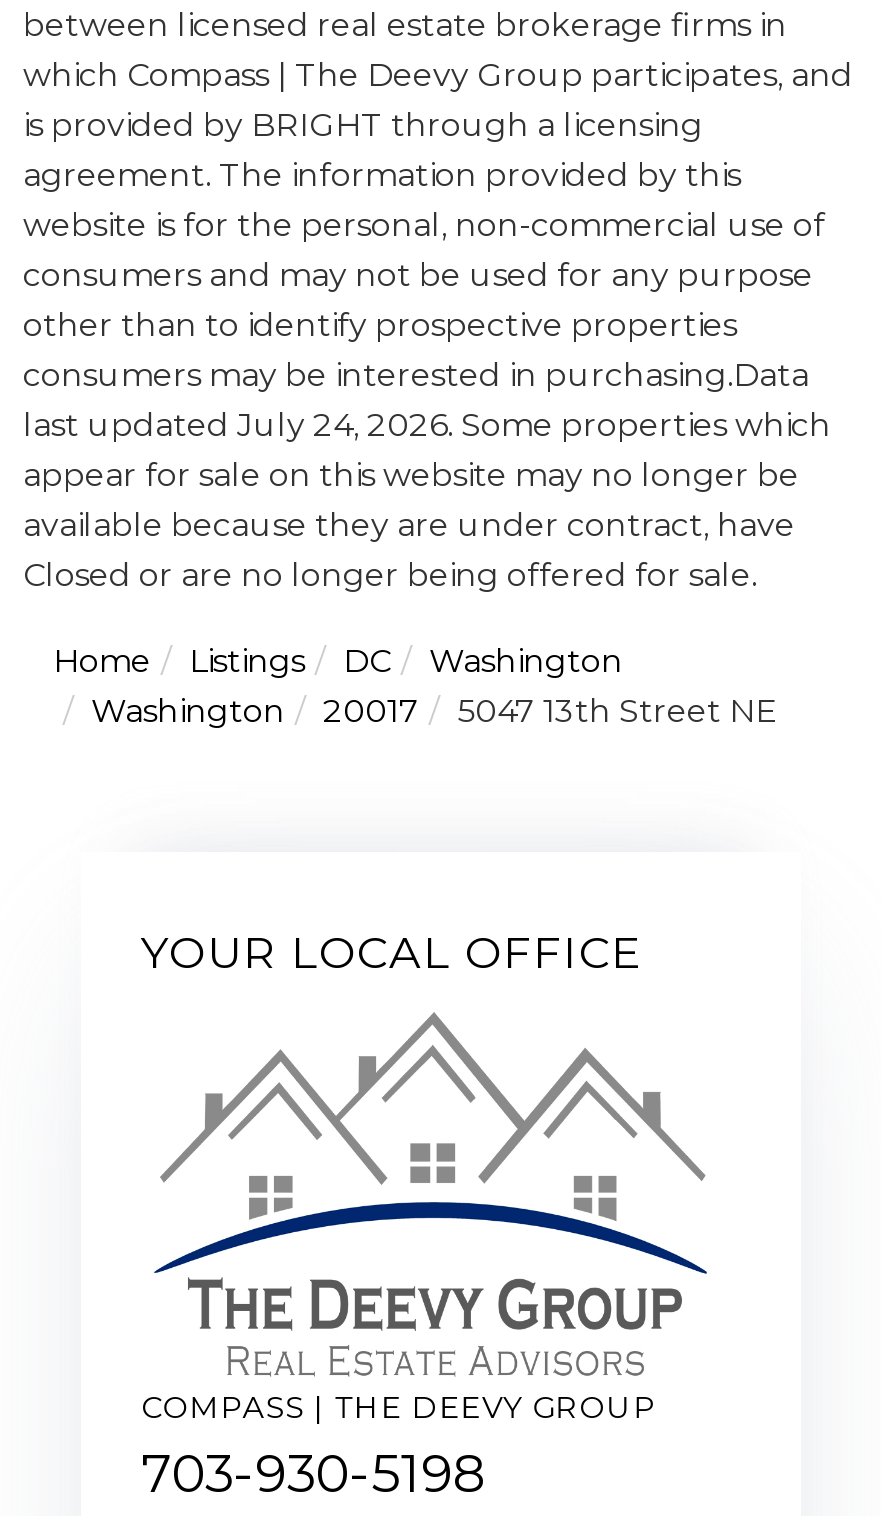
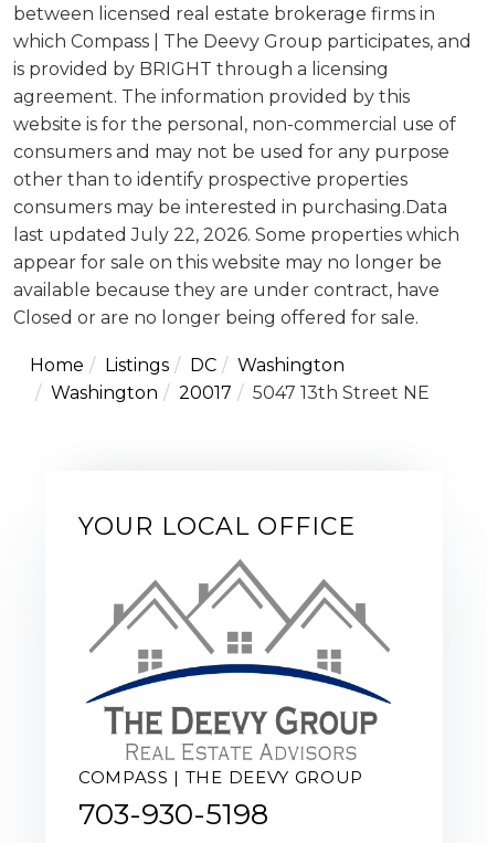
[23,405,831,443] last updated July 24, 2026. Some properties which -> [13,224,459,245] last updated July 22, 2026. Some properties which

